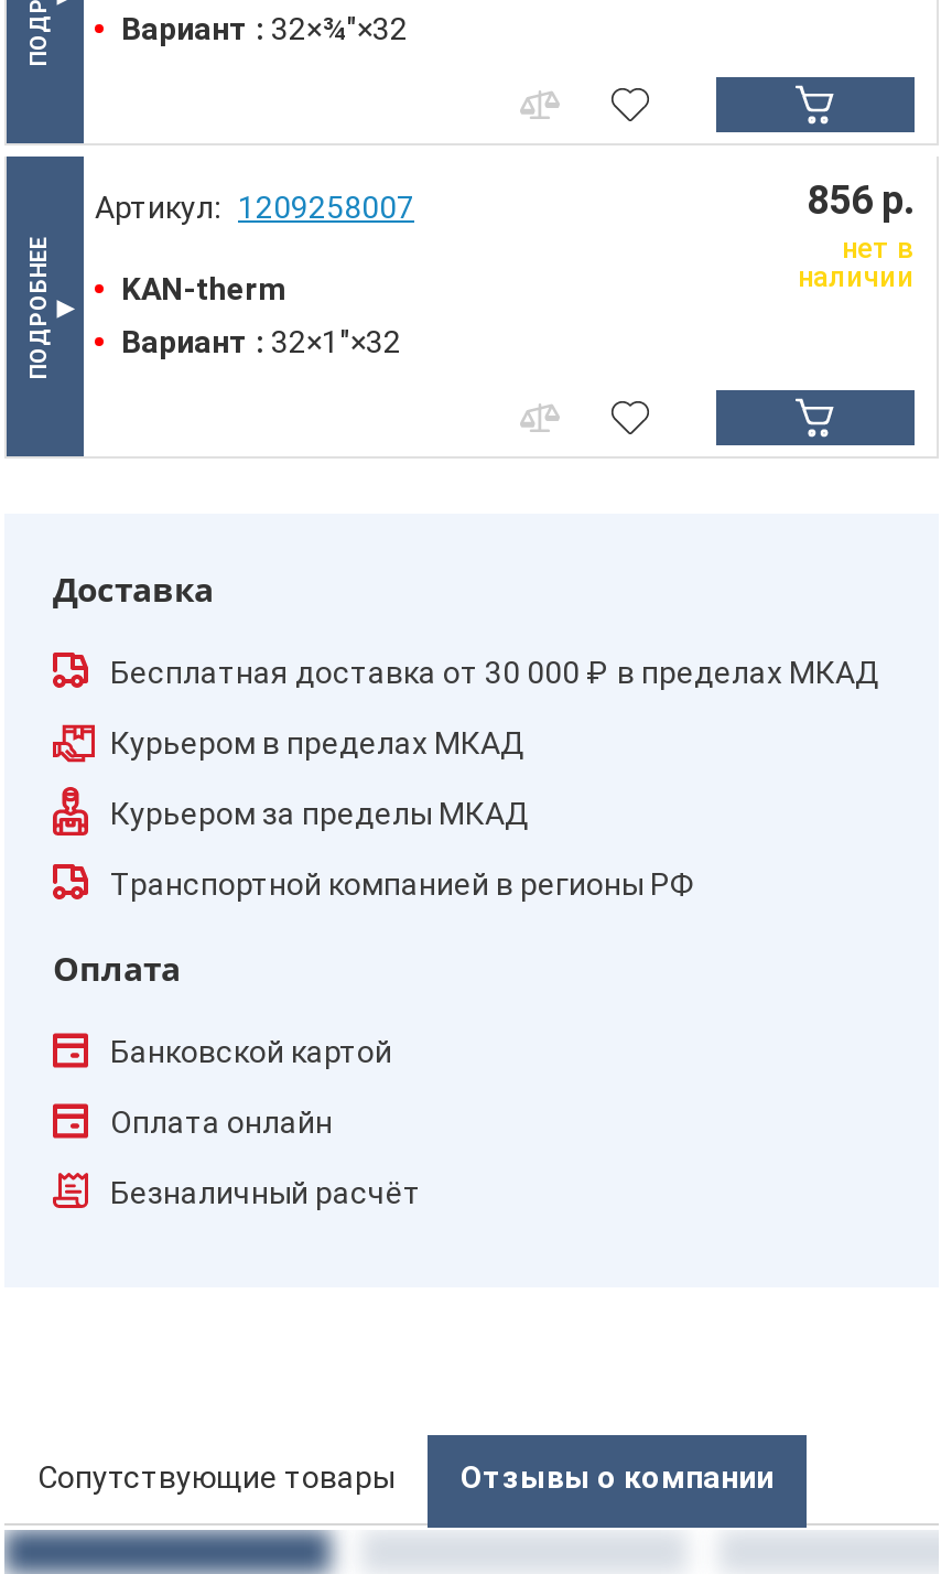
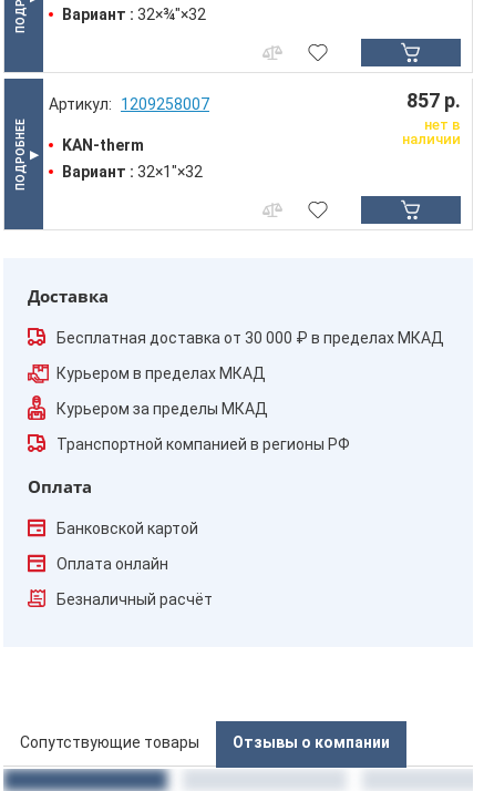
[807,176,915,223] 856 р. -> [406,89,461,112] 857 р.

